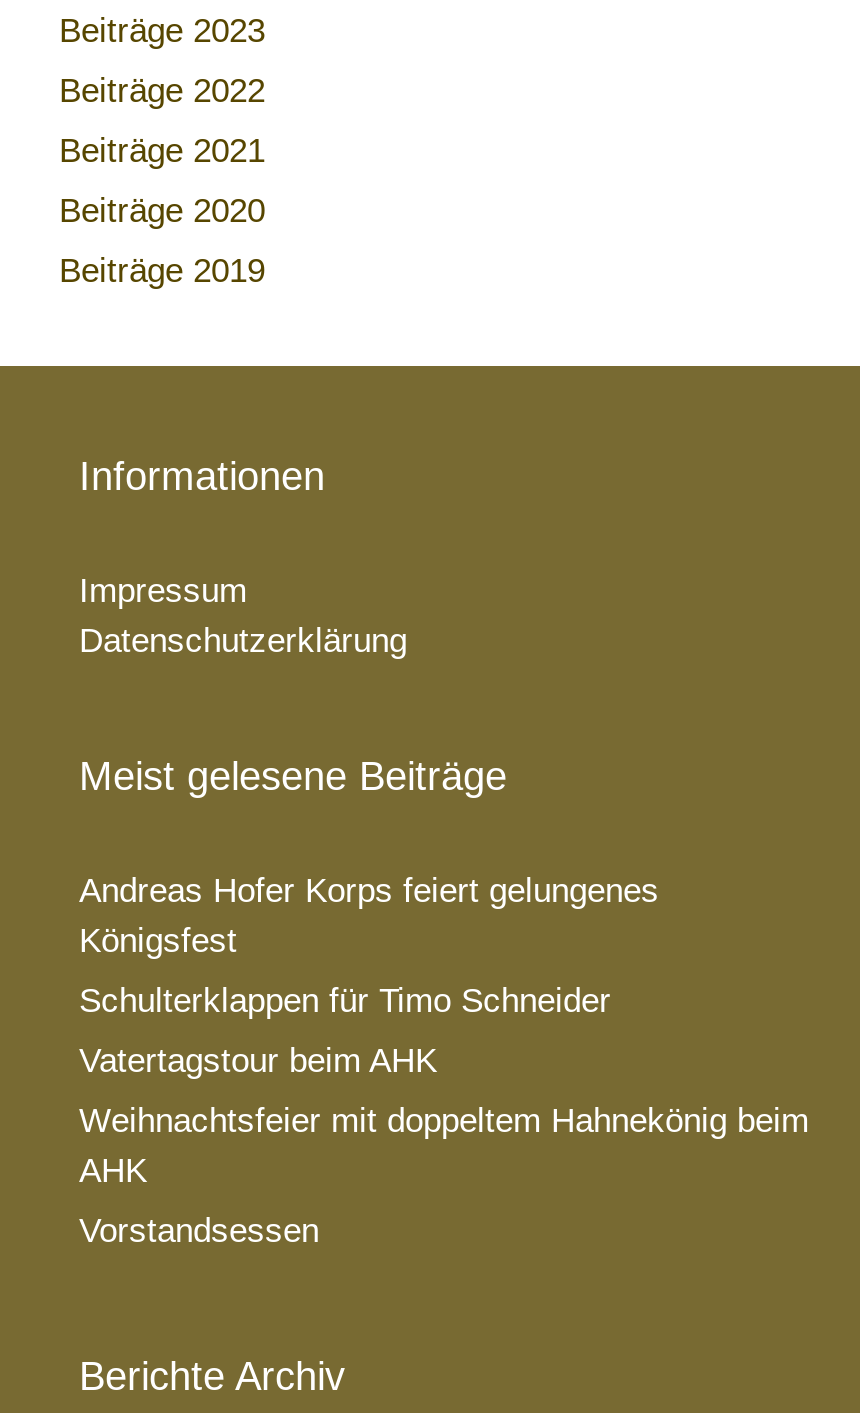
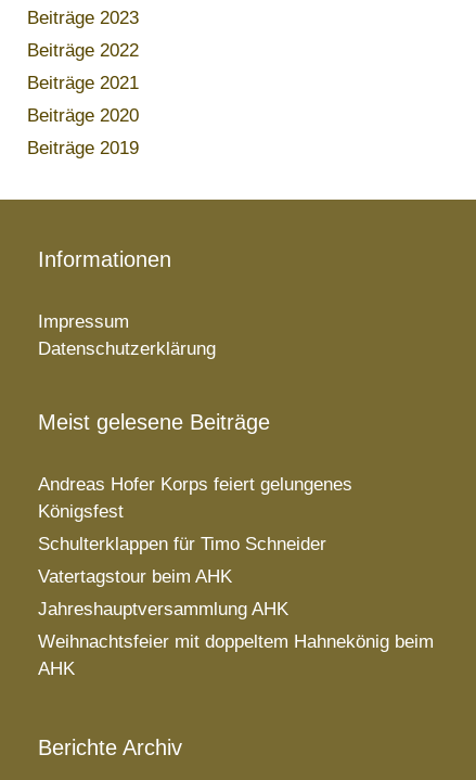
none -> [38,599,288,620] Jahreshauptversammlung AHK
moved [79,1103,809,1191] -> [38,632,434,680]: Weihnachtsfeier mit doppeltem Hahnekönig beim | AHK
[79,1213,319,1251] Vorstandsessen -> none

